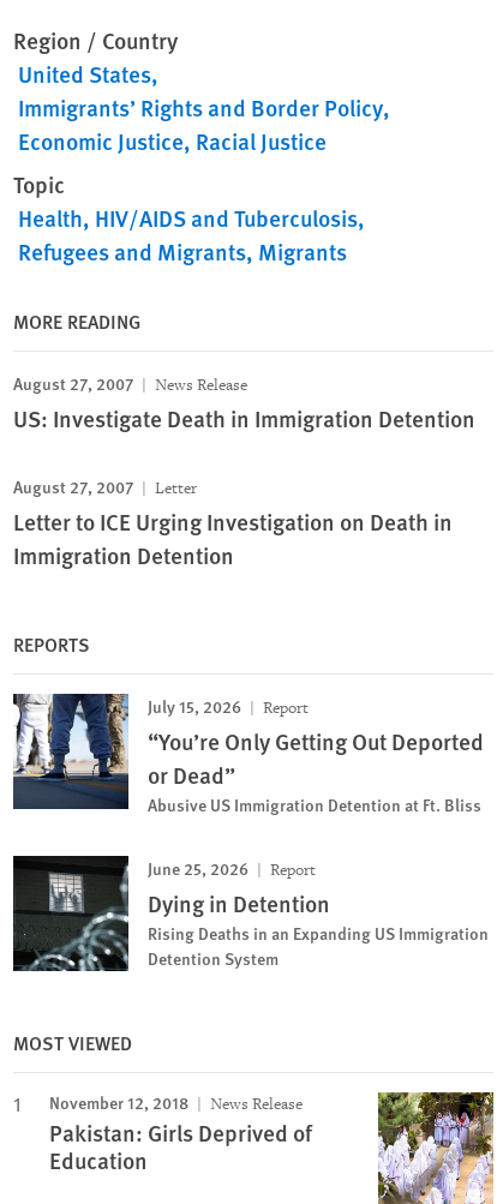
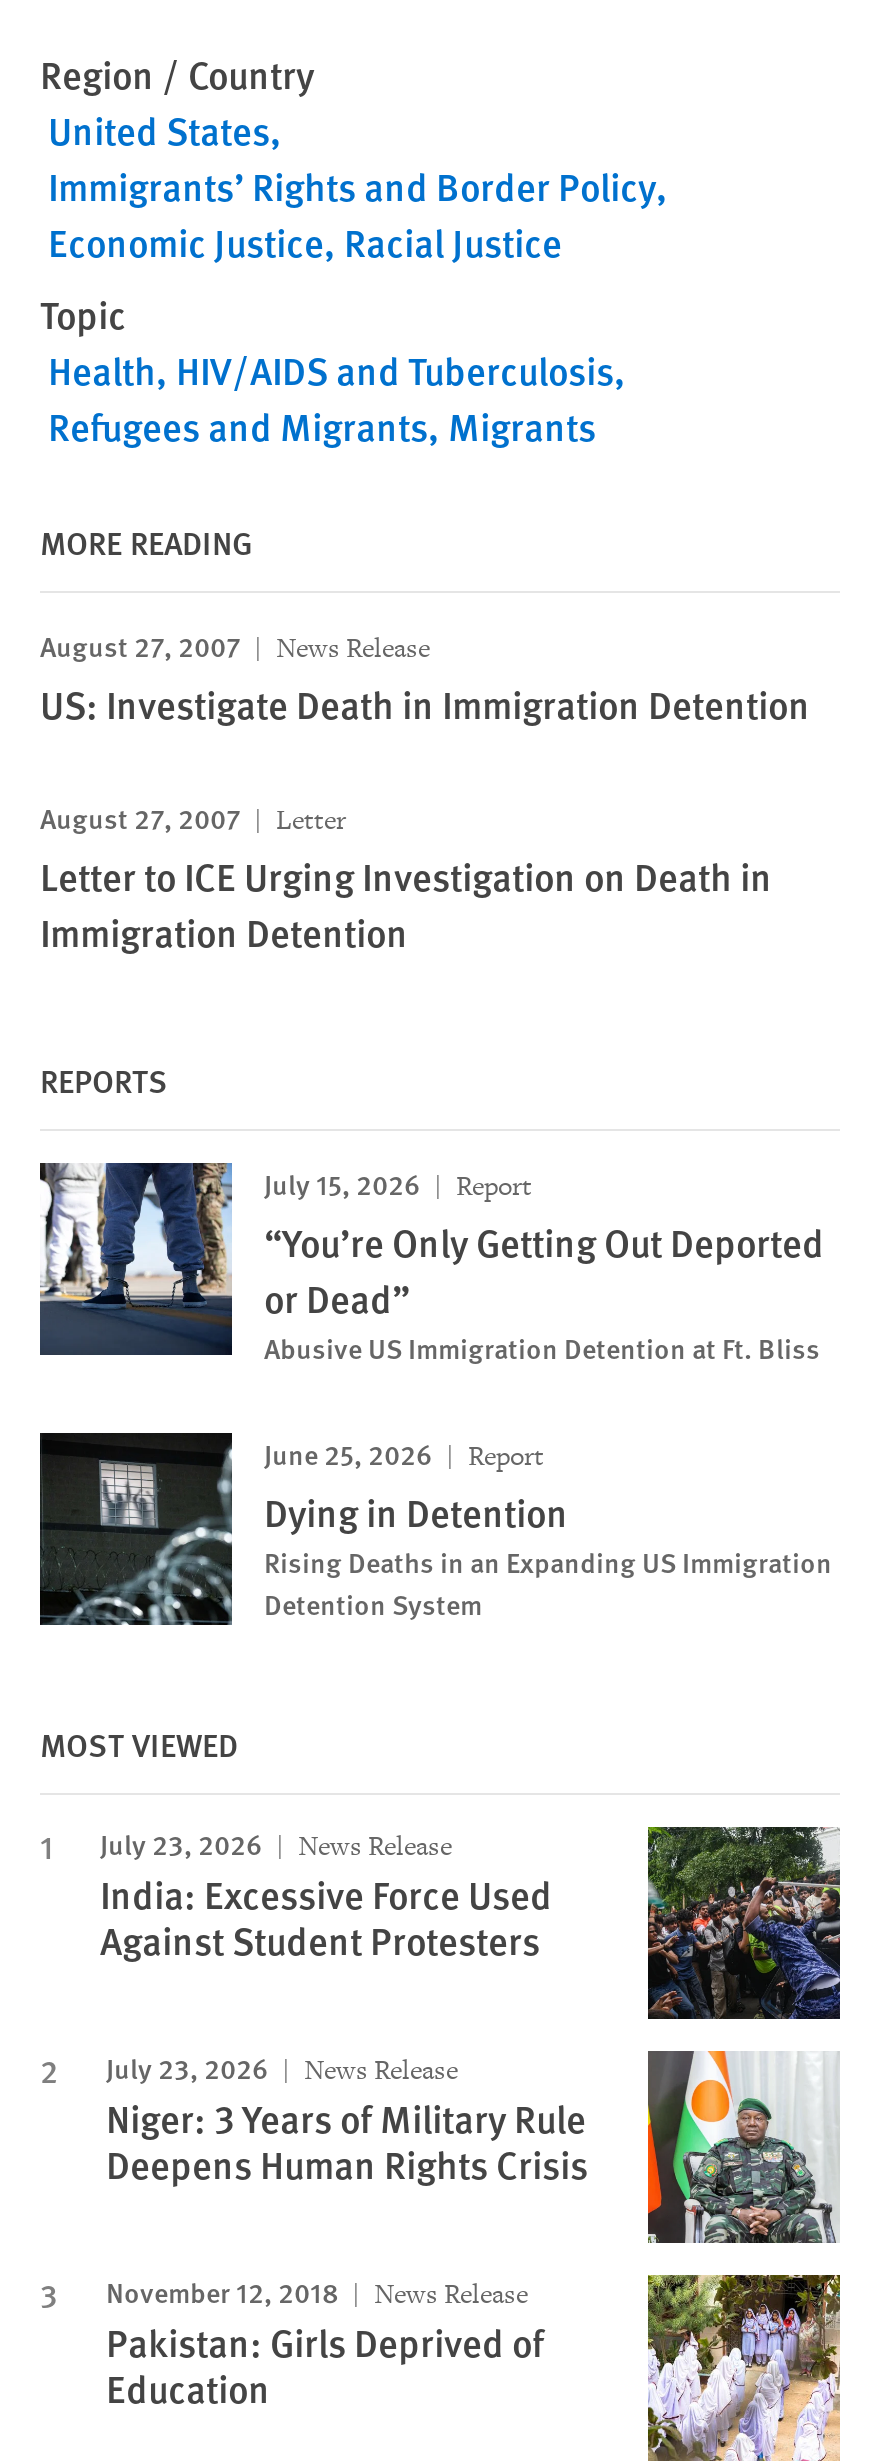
none -> [100,1823,842,2191] [image] | July 23, 2026 | News Release | India: Excessive Force Used | Against Student Protesters | July 23, 2026 | News Release | Niger: 3 Years of Military Rule | Deepens Human Rights Crisis
none -> [646,2049,840,2245] [image]

